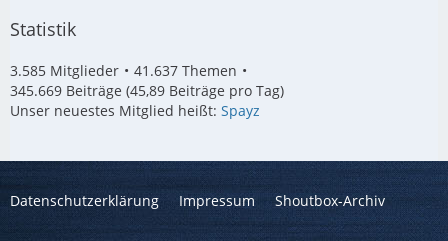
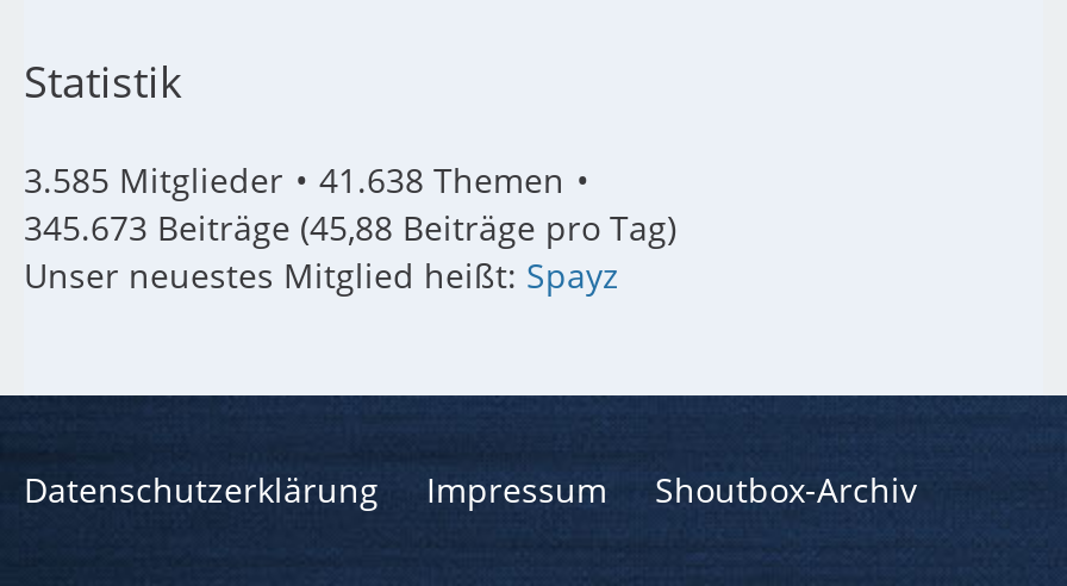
[10,61,237,80] 3.585 Mitglieder 41.637 Themen -> [24,157,564,202] 3.585 Mitglieder 41.638 Themen
[10,81,284,100] 345.669 Beiträge (45,89 Beiträge pro Tag) -> [24,205,676,250] 345.673 Beiträge (45,88 Beiträge pro Tag)

